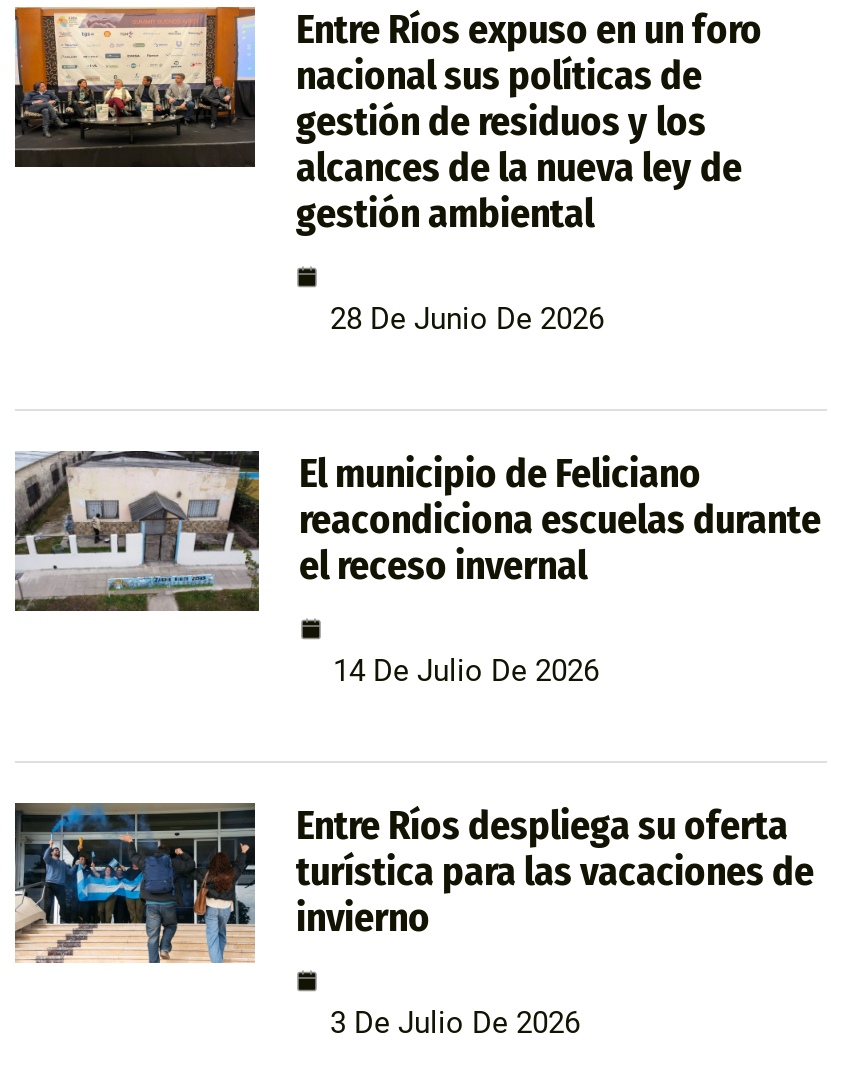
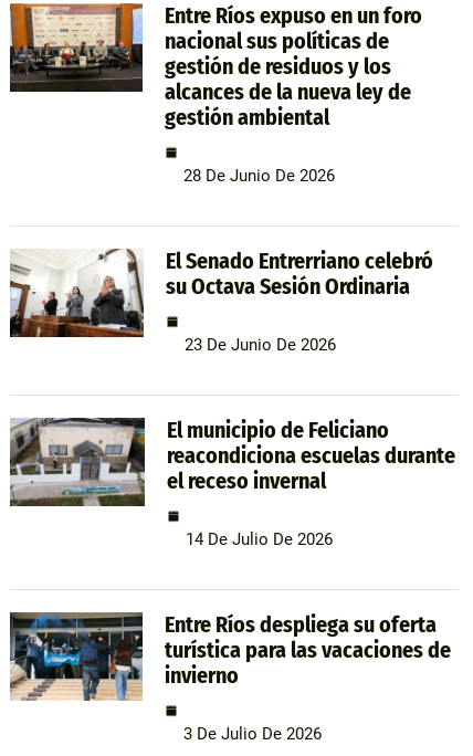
none -> [10,248,433,355] [image] | El Senado Entrerriano celebró | su Octava Sesión Ordinaria | 23 De Junio De 2026

